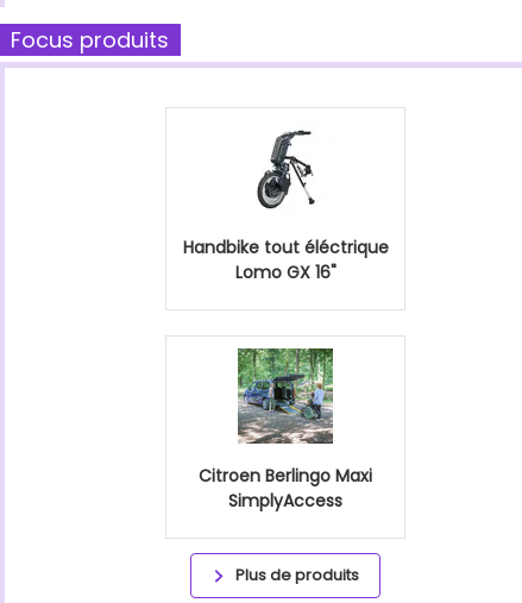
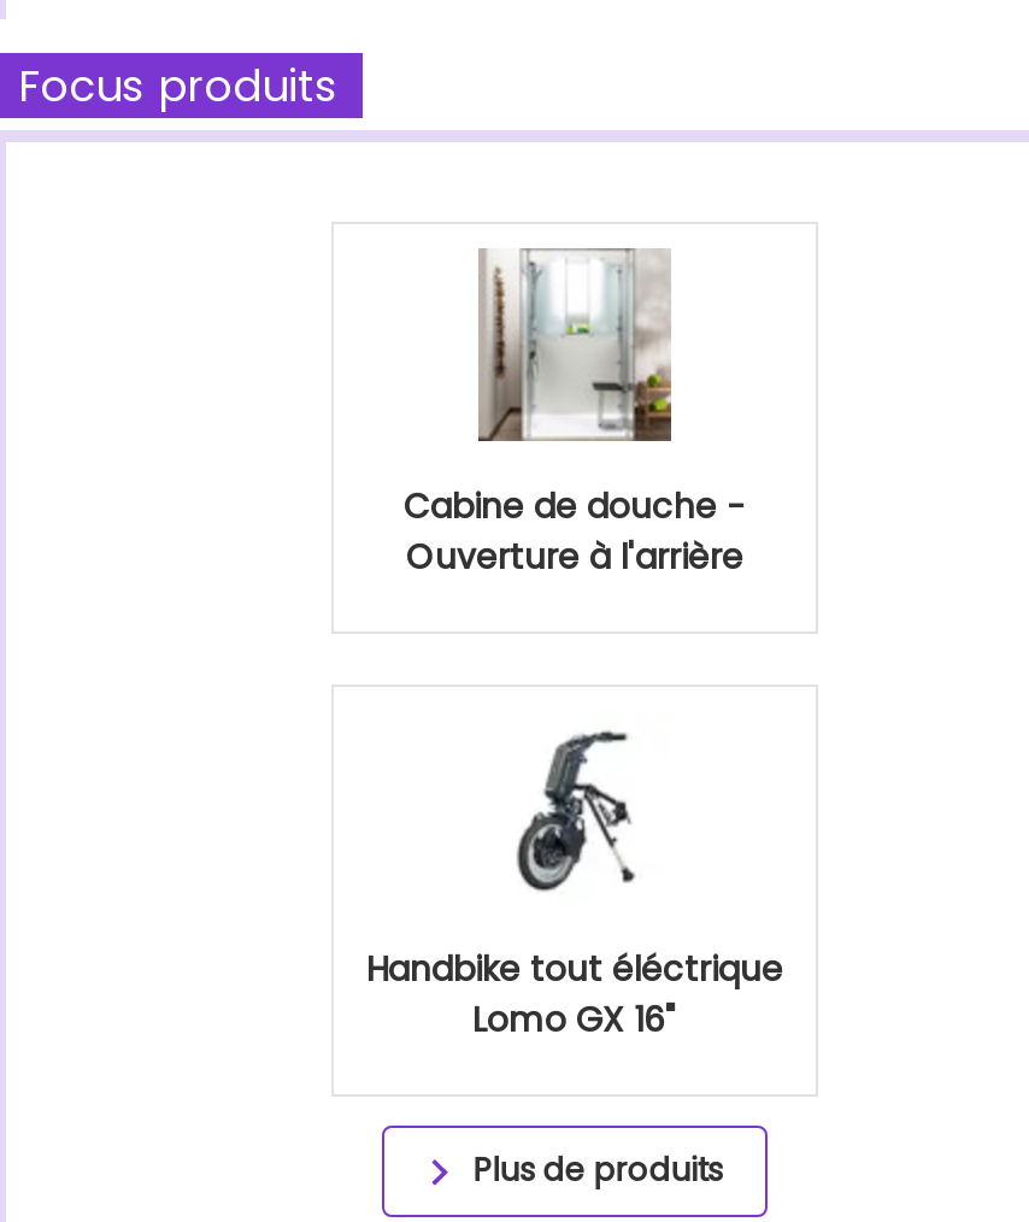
none -> [404,246,746,581] [image] | Cabine de douche - | Ouverture à l'arrière
moved [183,130,388,284] -> [366,730,783,1044]: [image] | Handbike tout éléctrique | Lomo GX 16"
[199,347,372,513] [image] | Citroen Berlingo Maxi | SimplyAccess -> none

